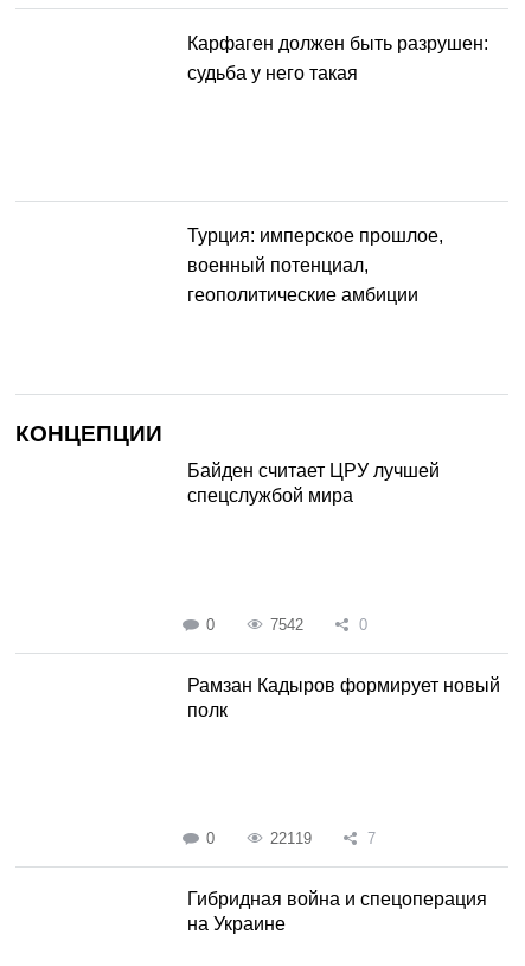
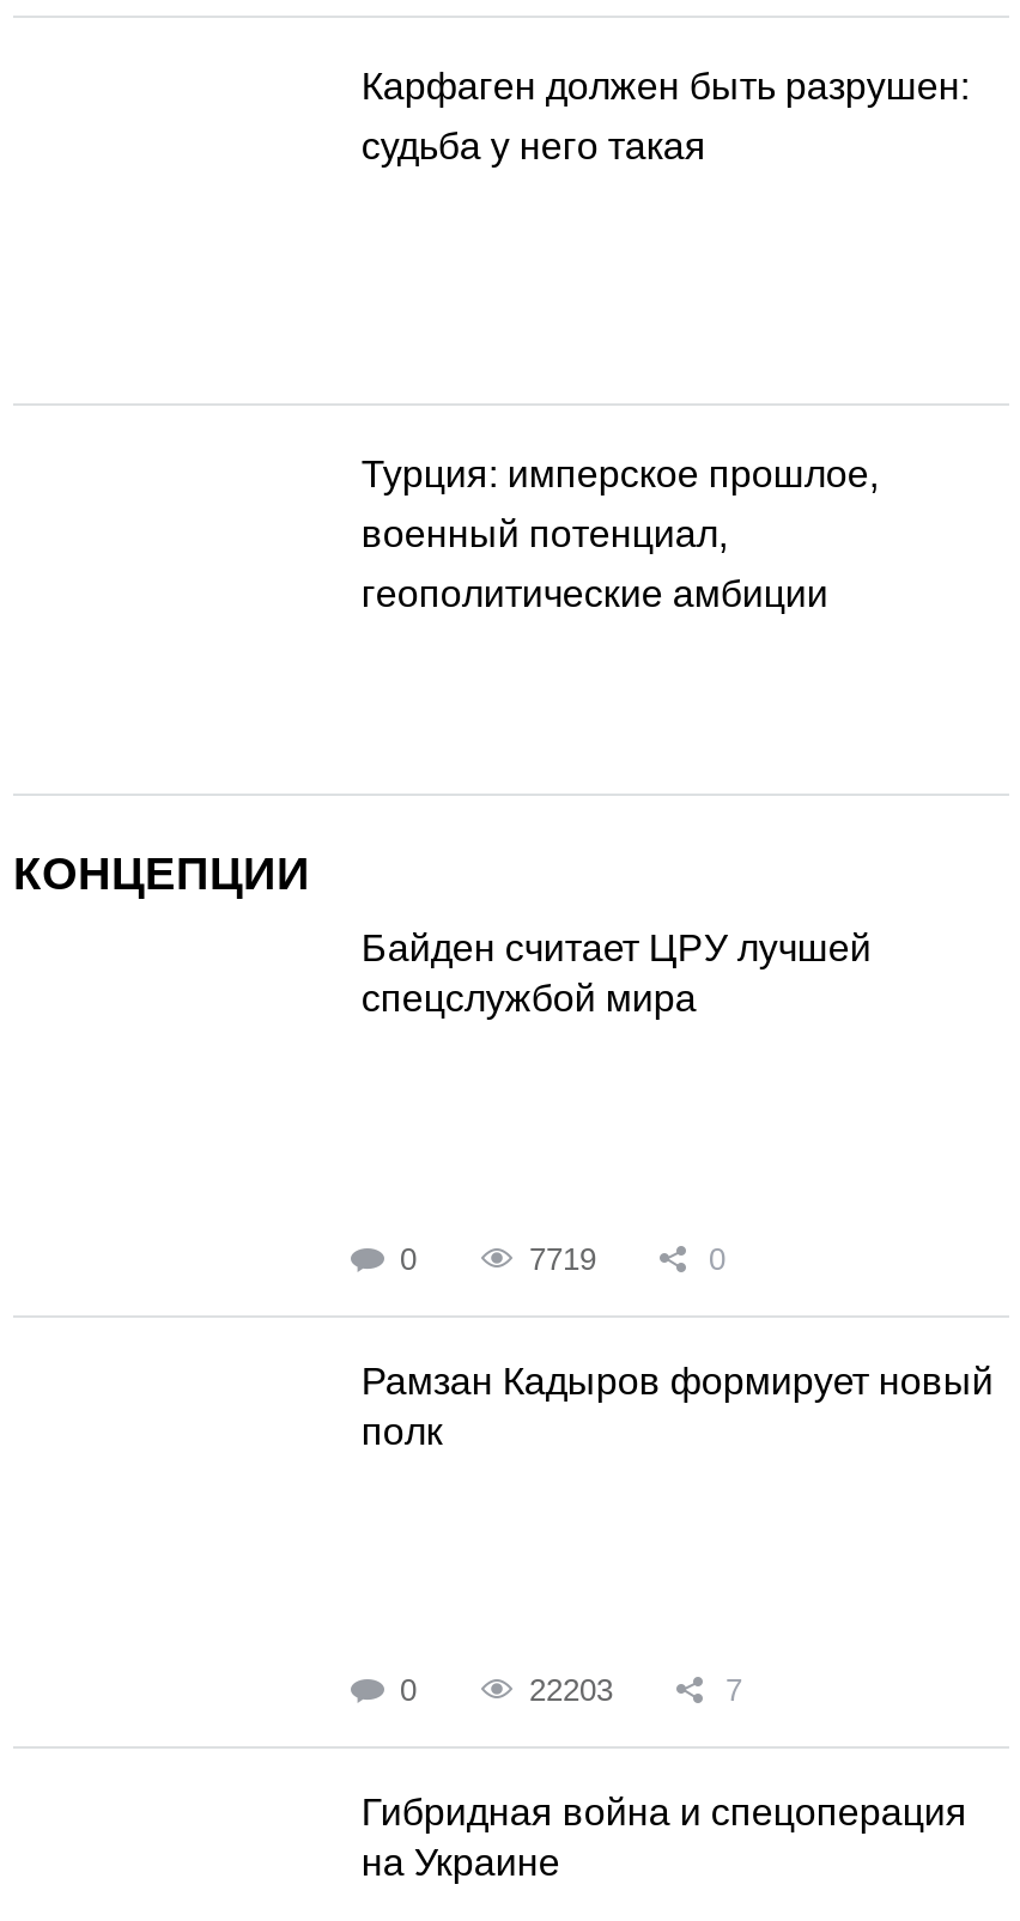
[271,616,304,633] 7542 -> [529,1240,596,1276] 7719
[271,830,312,848] 22119 -> [529,1673,613,1709] 22203

